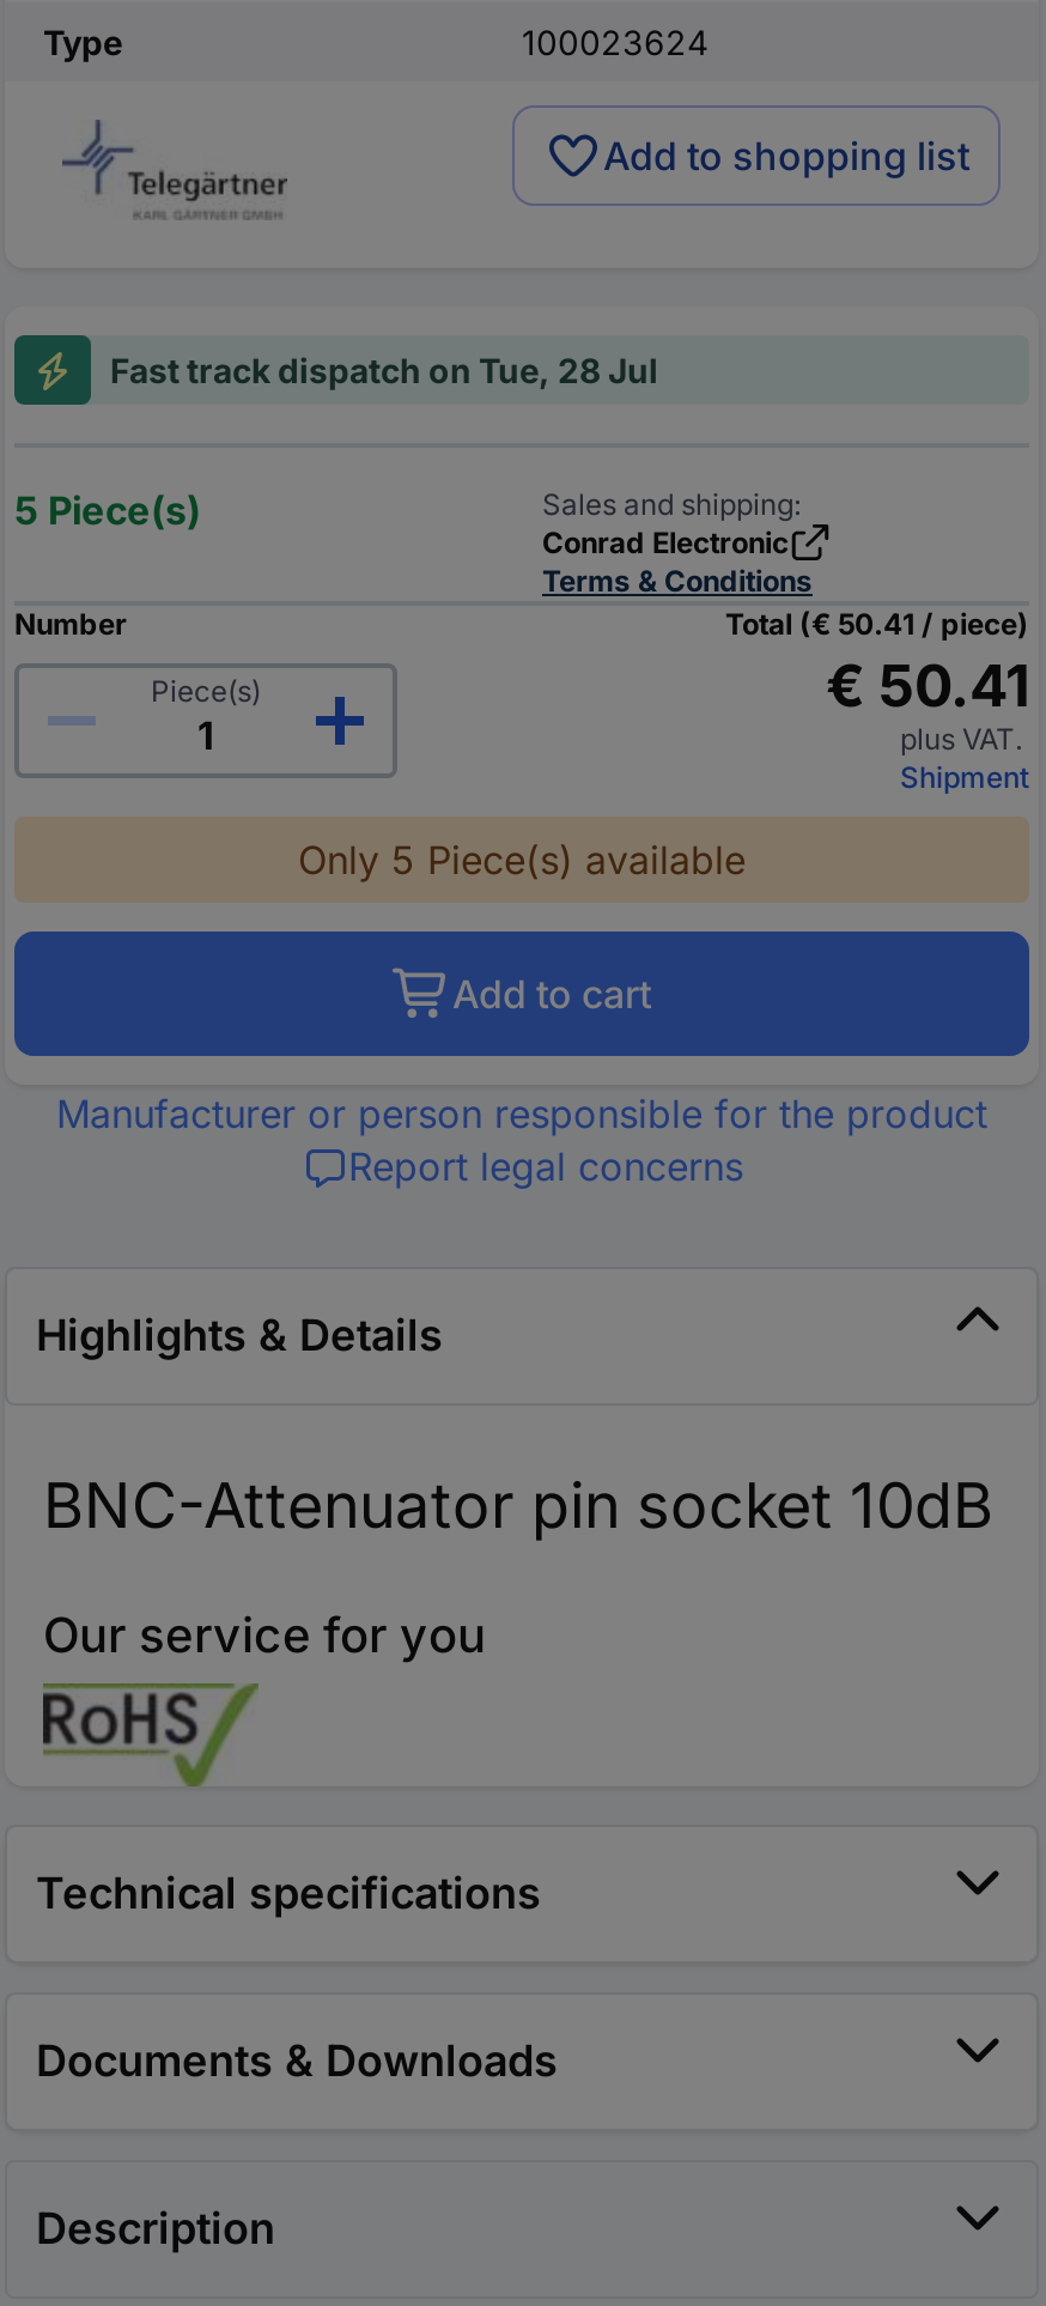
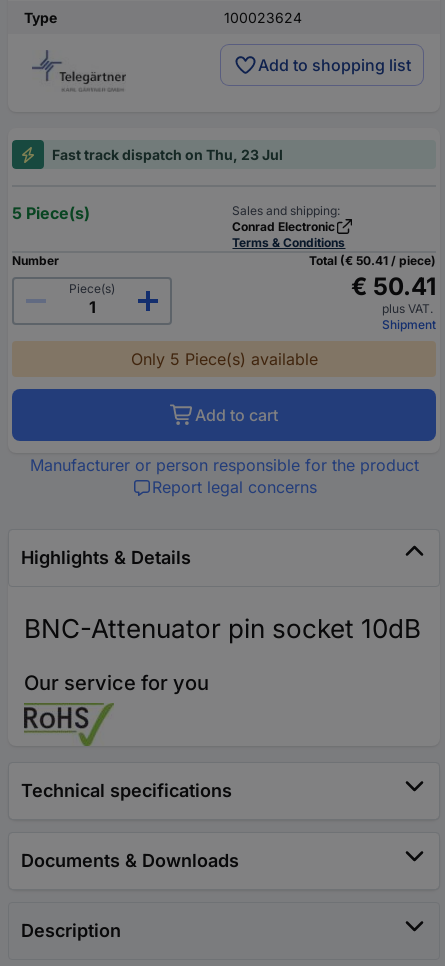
[110,351,658,391] Fast track dispatch on Tue, 28 Jul -> [52,146,283,163] Fast track dispatch on Thu, 23 Jul

